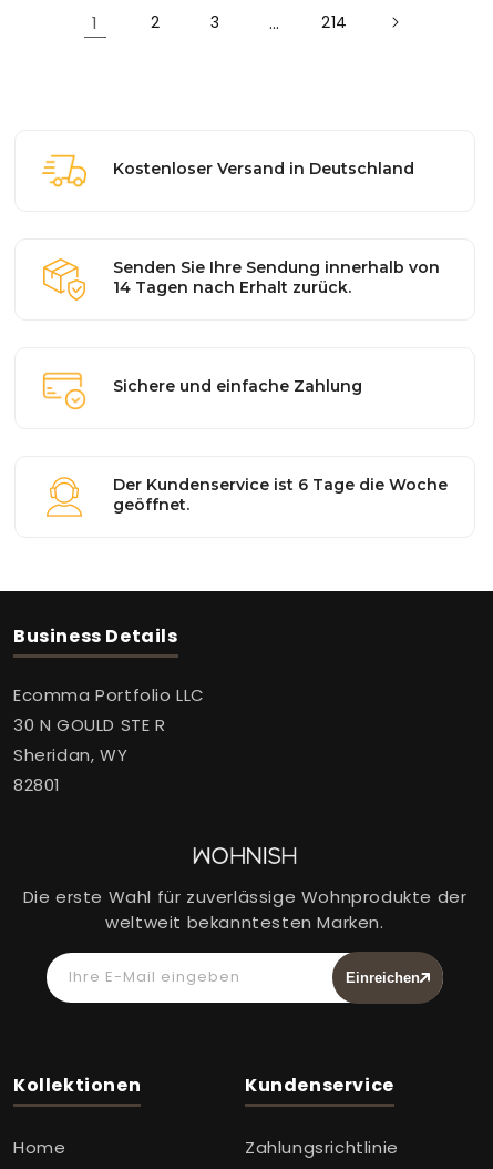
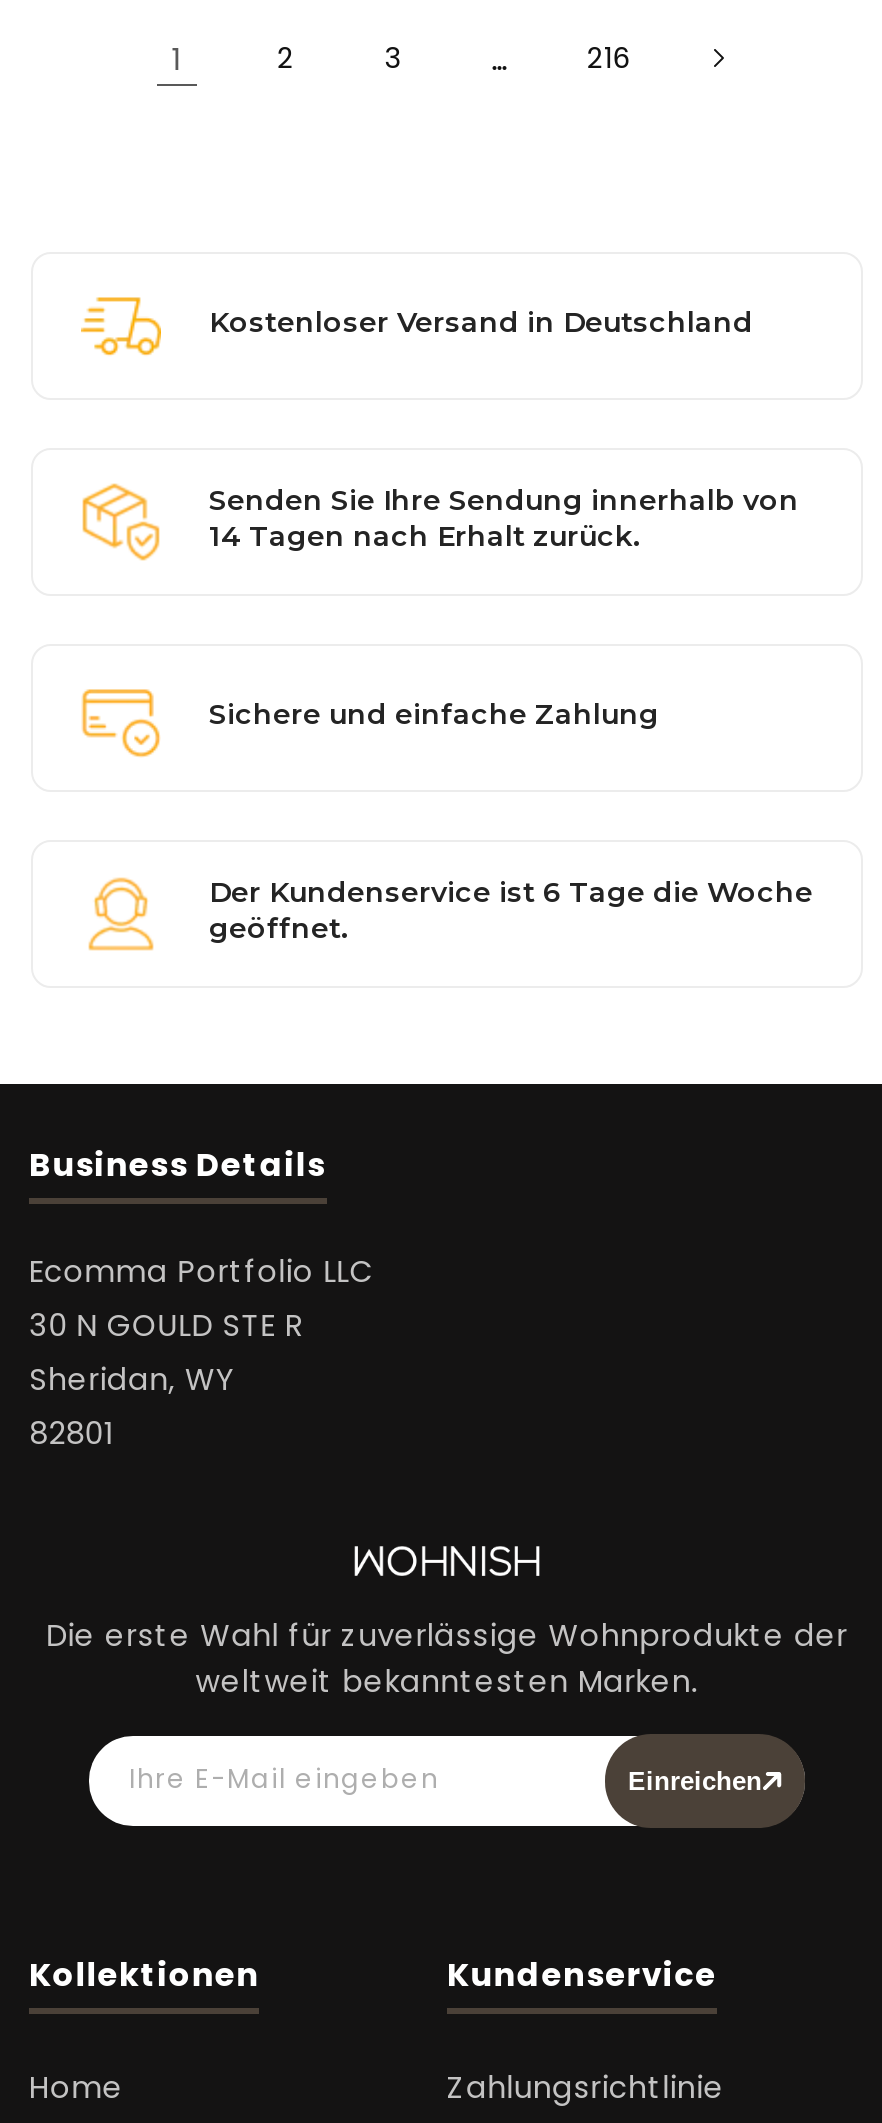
[321,11,348,33] 214 -> [586,38,632,78] 216

